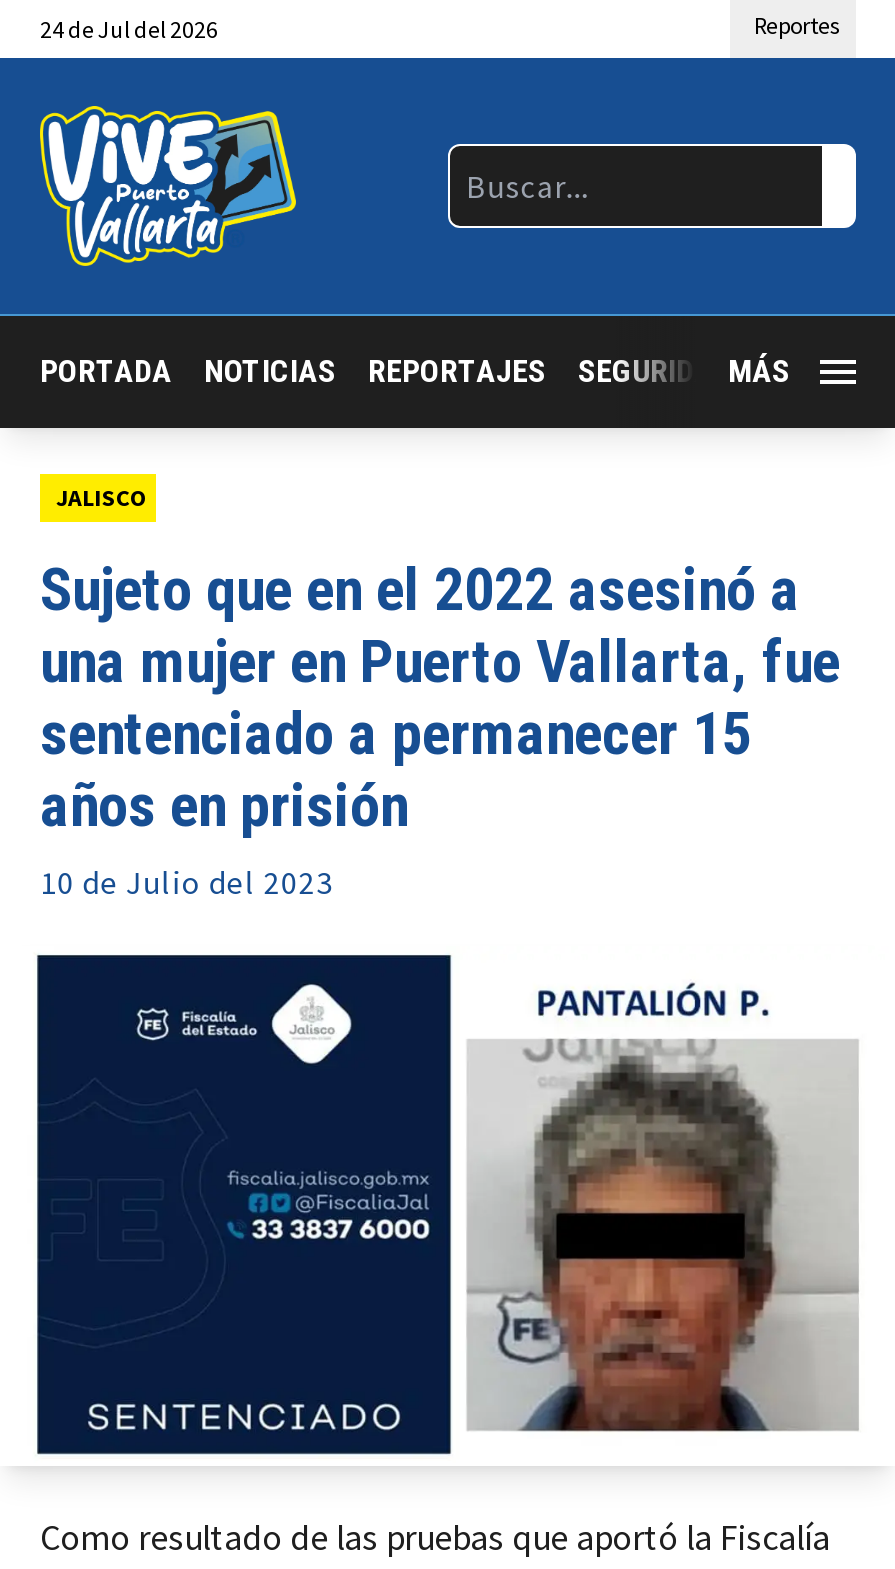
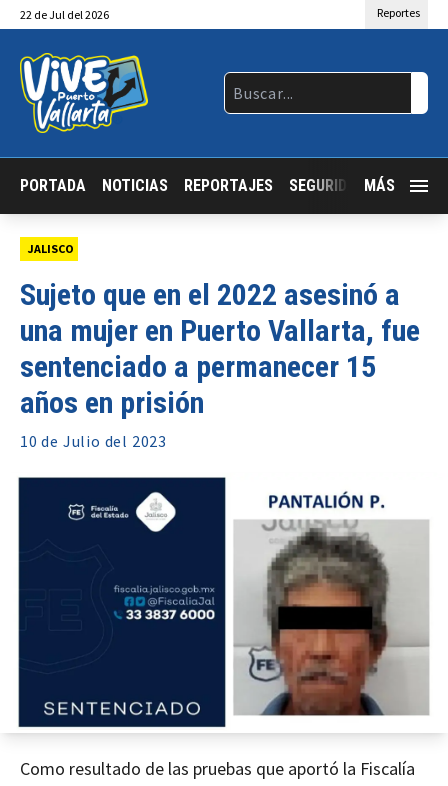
[40,14,218,44] 24deJul del 2026 -> [20,7,109,22] 22deJul del 2026

